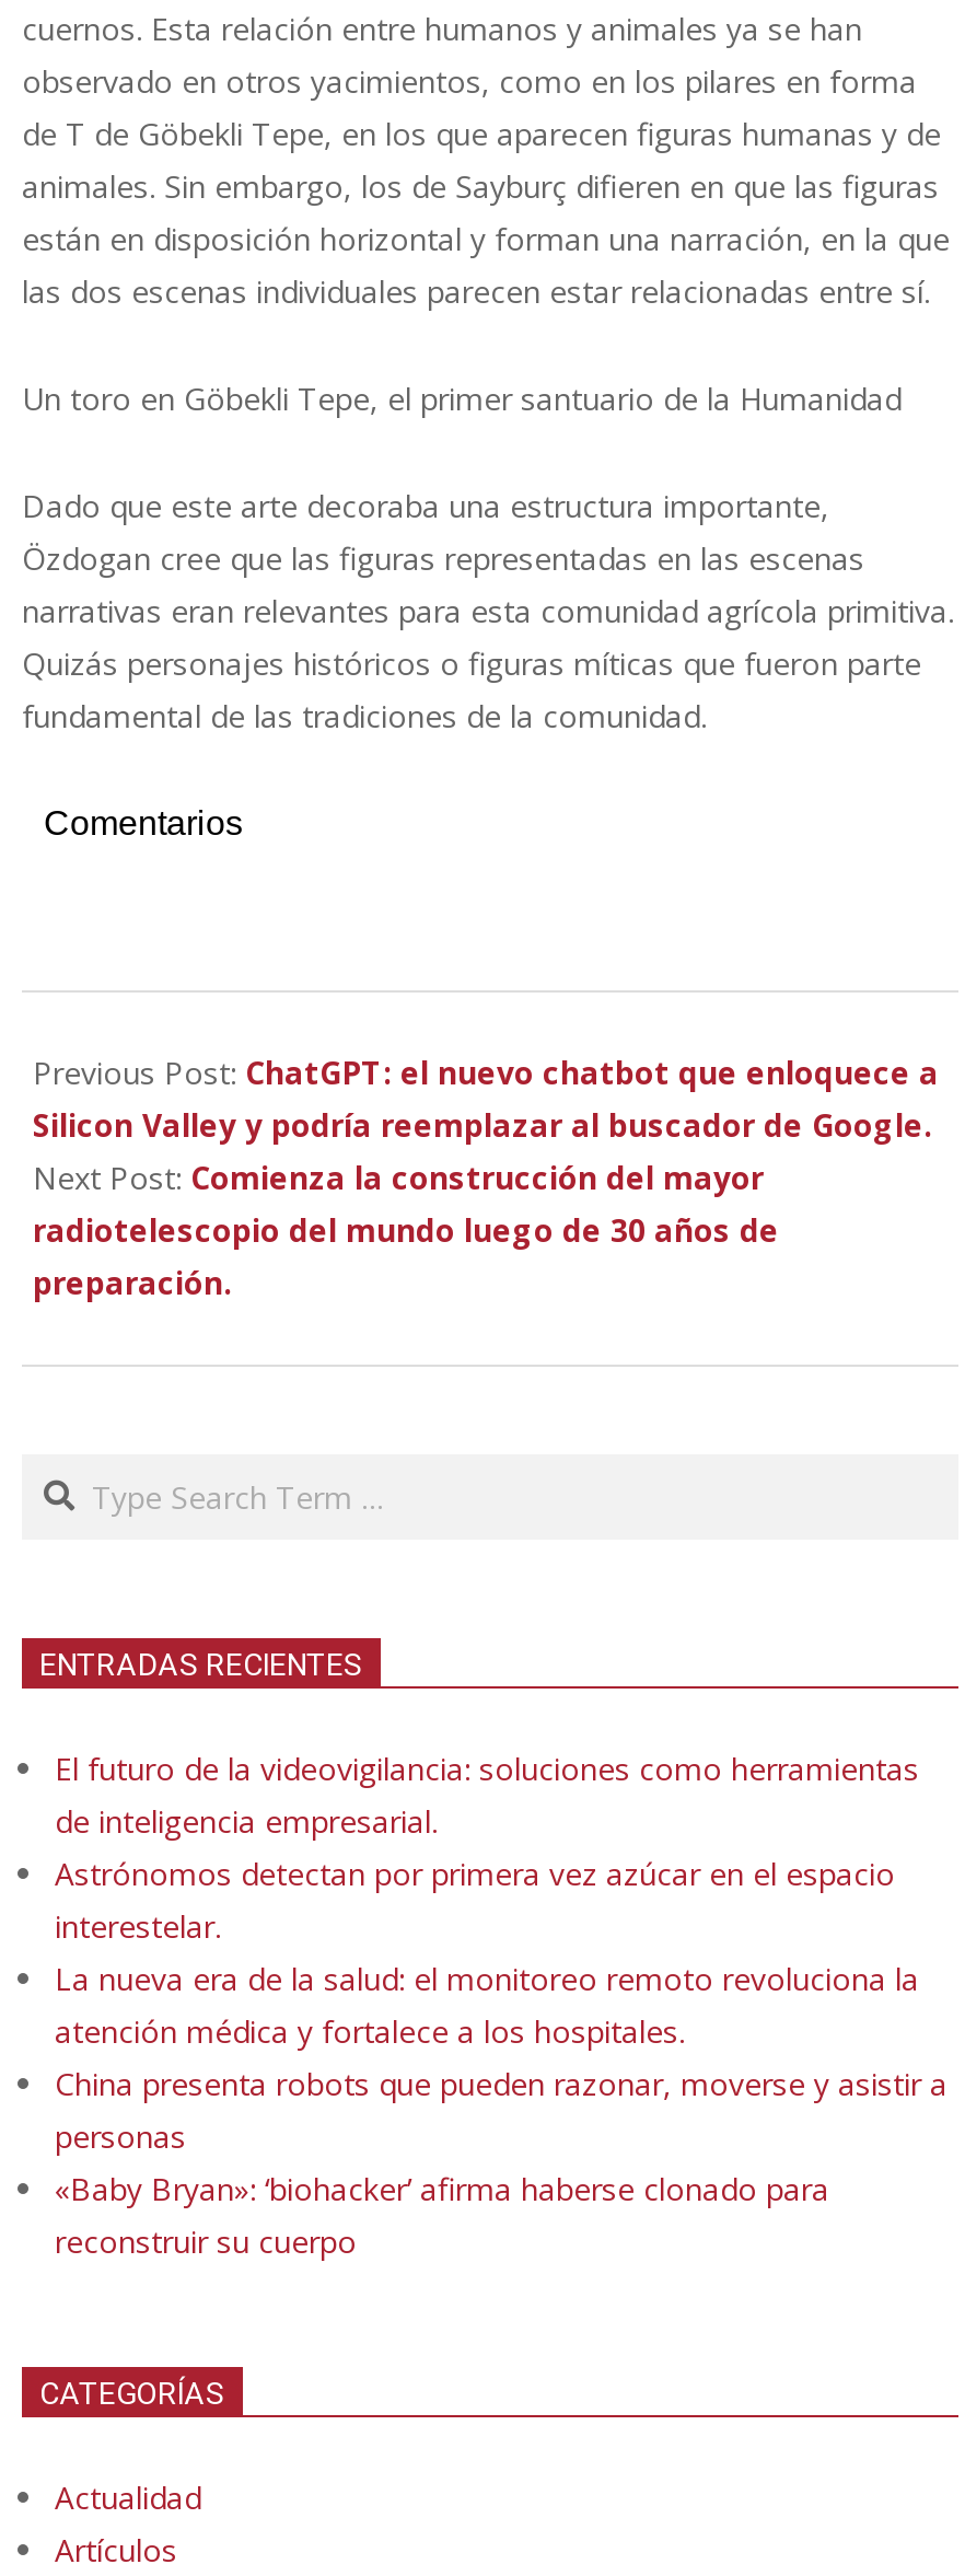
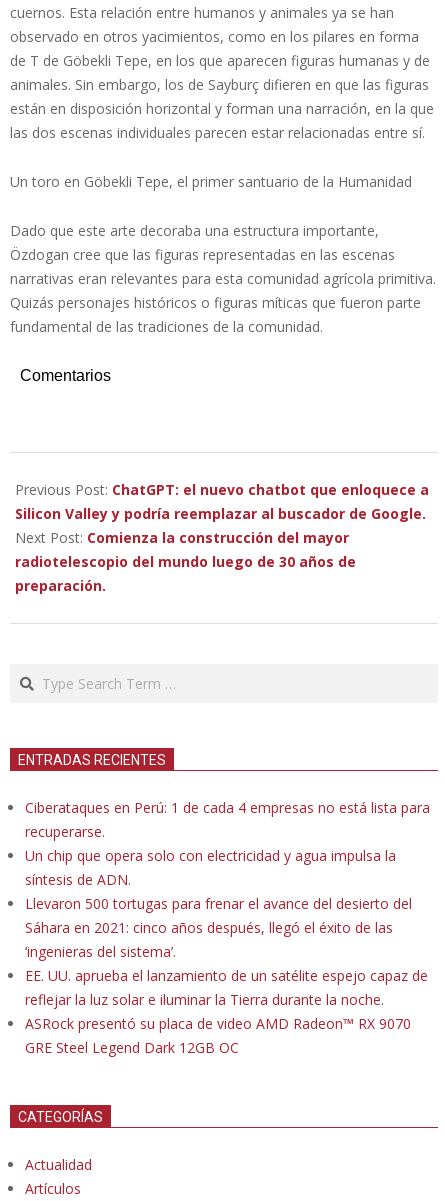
[55,1747,947,2261] El futuro de la videovigilancia: soluciones como herramientas | de inteligencia empresarial. | Astrónomos detectan por primera vez azúcar en el espacio | interestelar. | La nueva era de la salud: el monitoreo remoto revoluciona la | atención médica y fortalece a los hospitales. | China presenta robots que pueden razonar, moverse y asistir a | personas | «Baby Bryan»: ‘biohacker’ afirma haberse clonado para | reconstruir su cuerpo -> [25,798,430,1057] Ciberataques en Perú: 1 de cada 4 empresas no está lista para | recuperarse. | Un chip que opera solo con electricidad y agua impulsa la | síntesis de ADN. | Llevaron 500 tortugas para frenar el avance del desierto del | Sáhara en 2021: cinco años después, llegó el éxito de las | ‘ingenieras del sistema’. | EE. UU. aprueba el lanzamiento de un satélite espejo capaz de | reflejar la luz solar e iluminar la Tierra durante la noche. | ASRock presentó su placa de video AMD Radeon™ RX 9070 | GRE Steel Legend Dark 12GB OC

